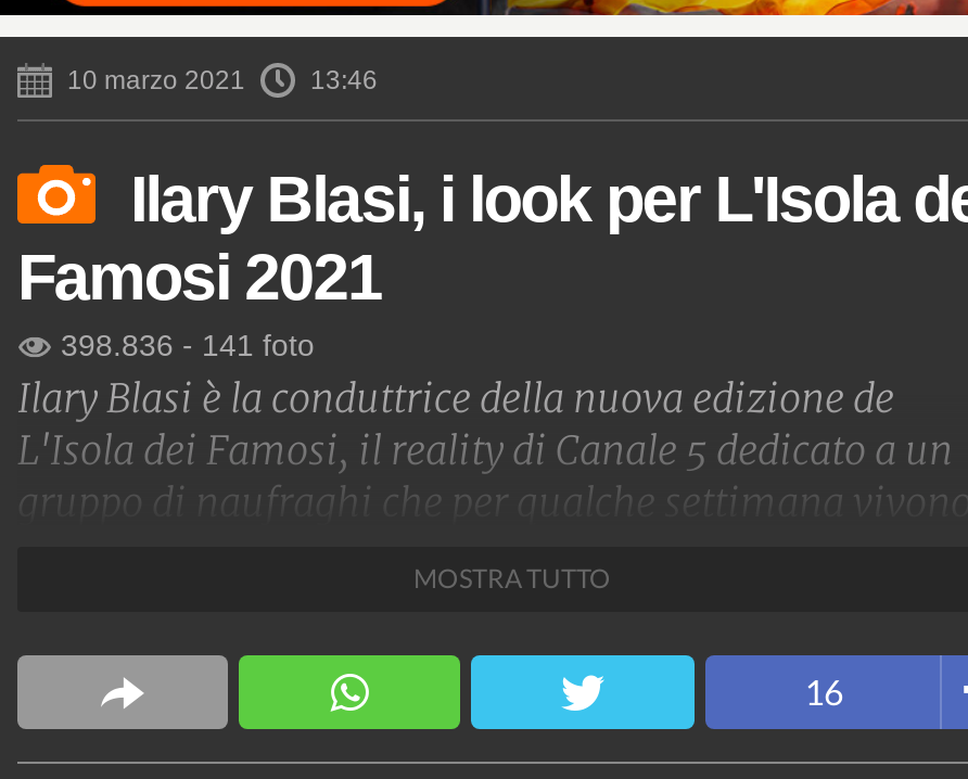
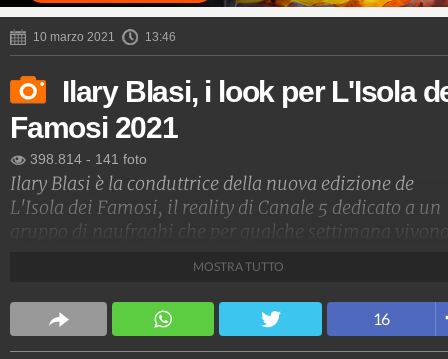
[61,327,315,362] 398.836 - 141 foto -> [30,151,147,167] 398.814 - 141 foto

